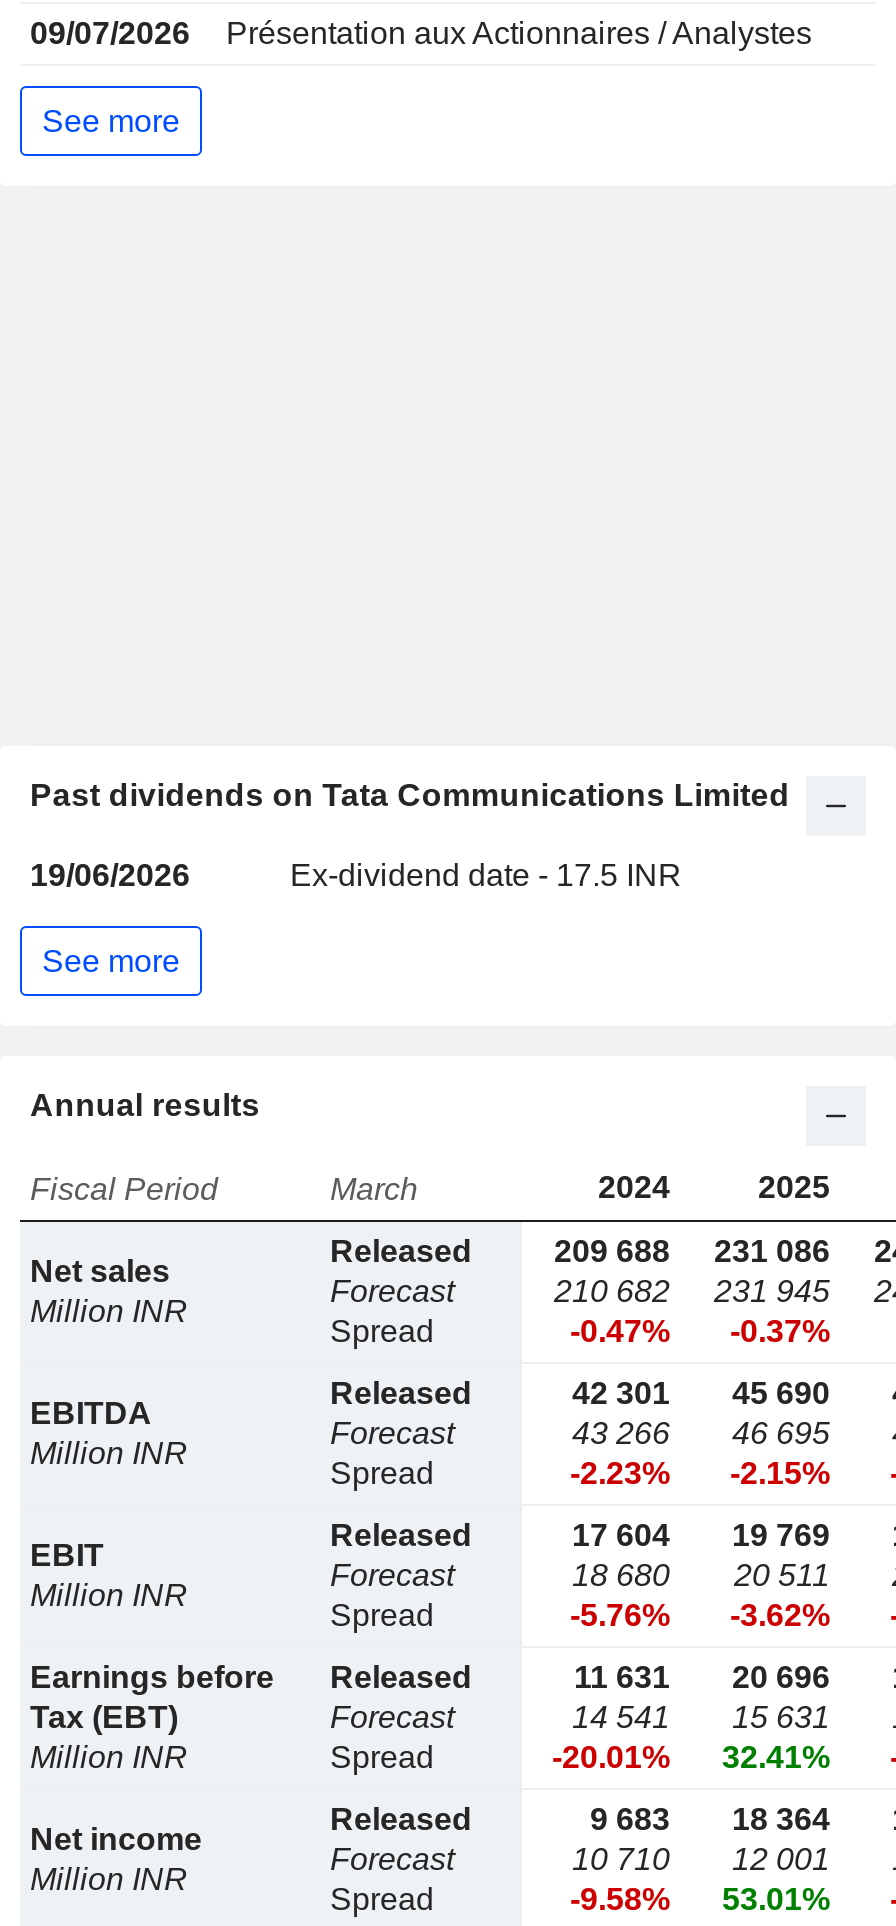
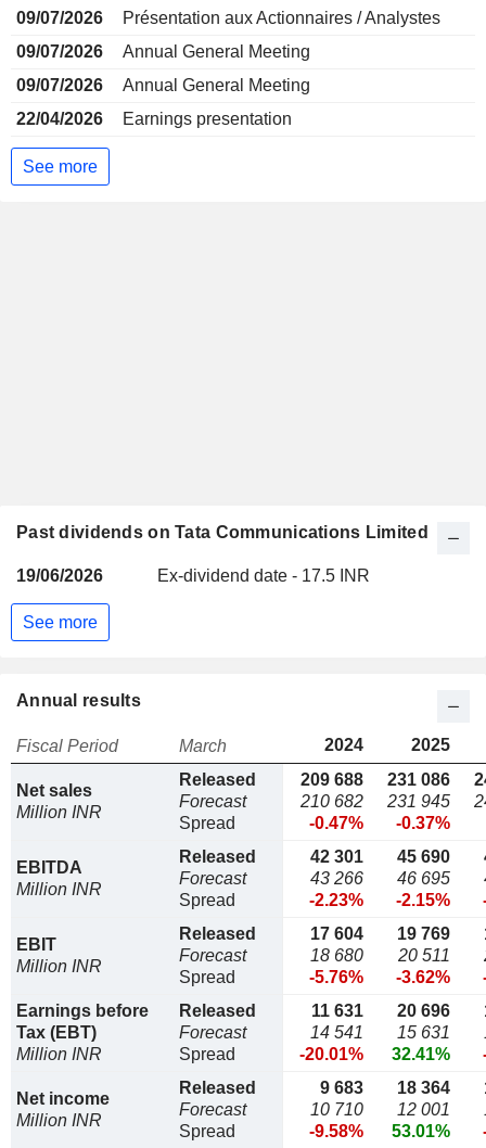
none -> [16,42,310,128] 09/07/2026 | Annual General Meeting | 09/07/2026 | Annual General Meeting | 22/04/2026 | Earnings presentation

